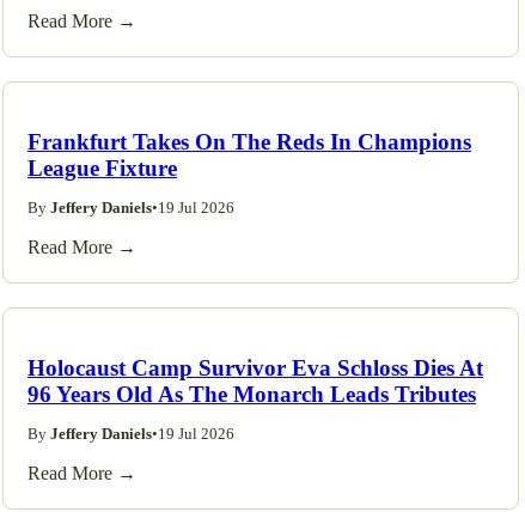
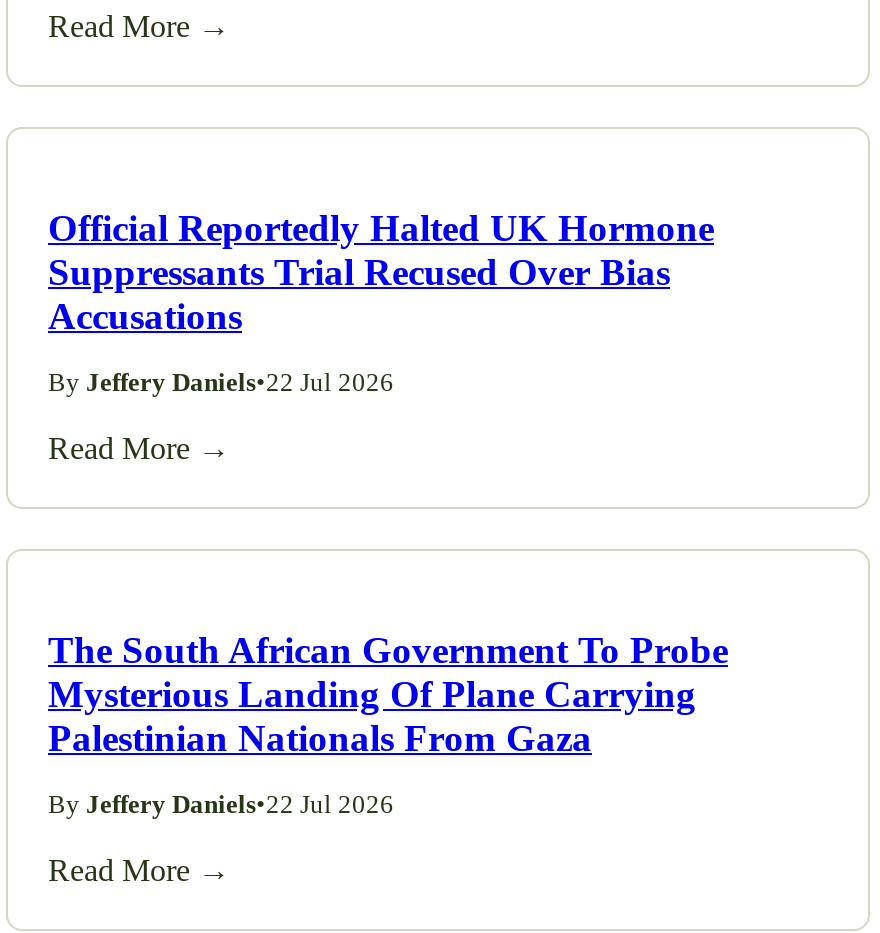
[28,129,471,181] Frankfurt Takes On The Reds In Champions | League Fixture -> [48,207,714,337] Official Reportedly Halted UK Hormone | Suppressants Trial Recused Over Bias | Accusations
[28,200,234,217] By Jeffery Daniels•19 Jul 2026 -> [48,369,394,397] By Jeffery Daniels•22 Jul 2026
[28,356,483,407] Holocaust Camp Survivor Eva Schloss Dies At | 96 Years Old As The Monarch Leads Tributes -> [48,630,728,760] The South African Government To Probe | Mysterious Landing Of Plane Carrying | Palestinian Nationals From Gaza
[28,426,234,443] By Jeffery Daniels•19 Jul 2026 -> [48,792,394,820] By Jeffery Daniels•22 Jul 2026

